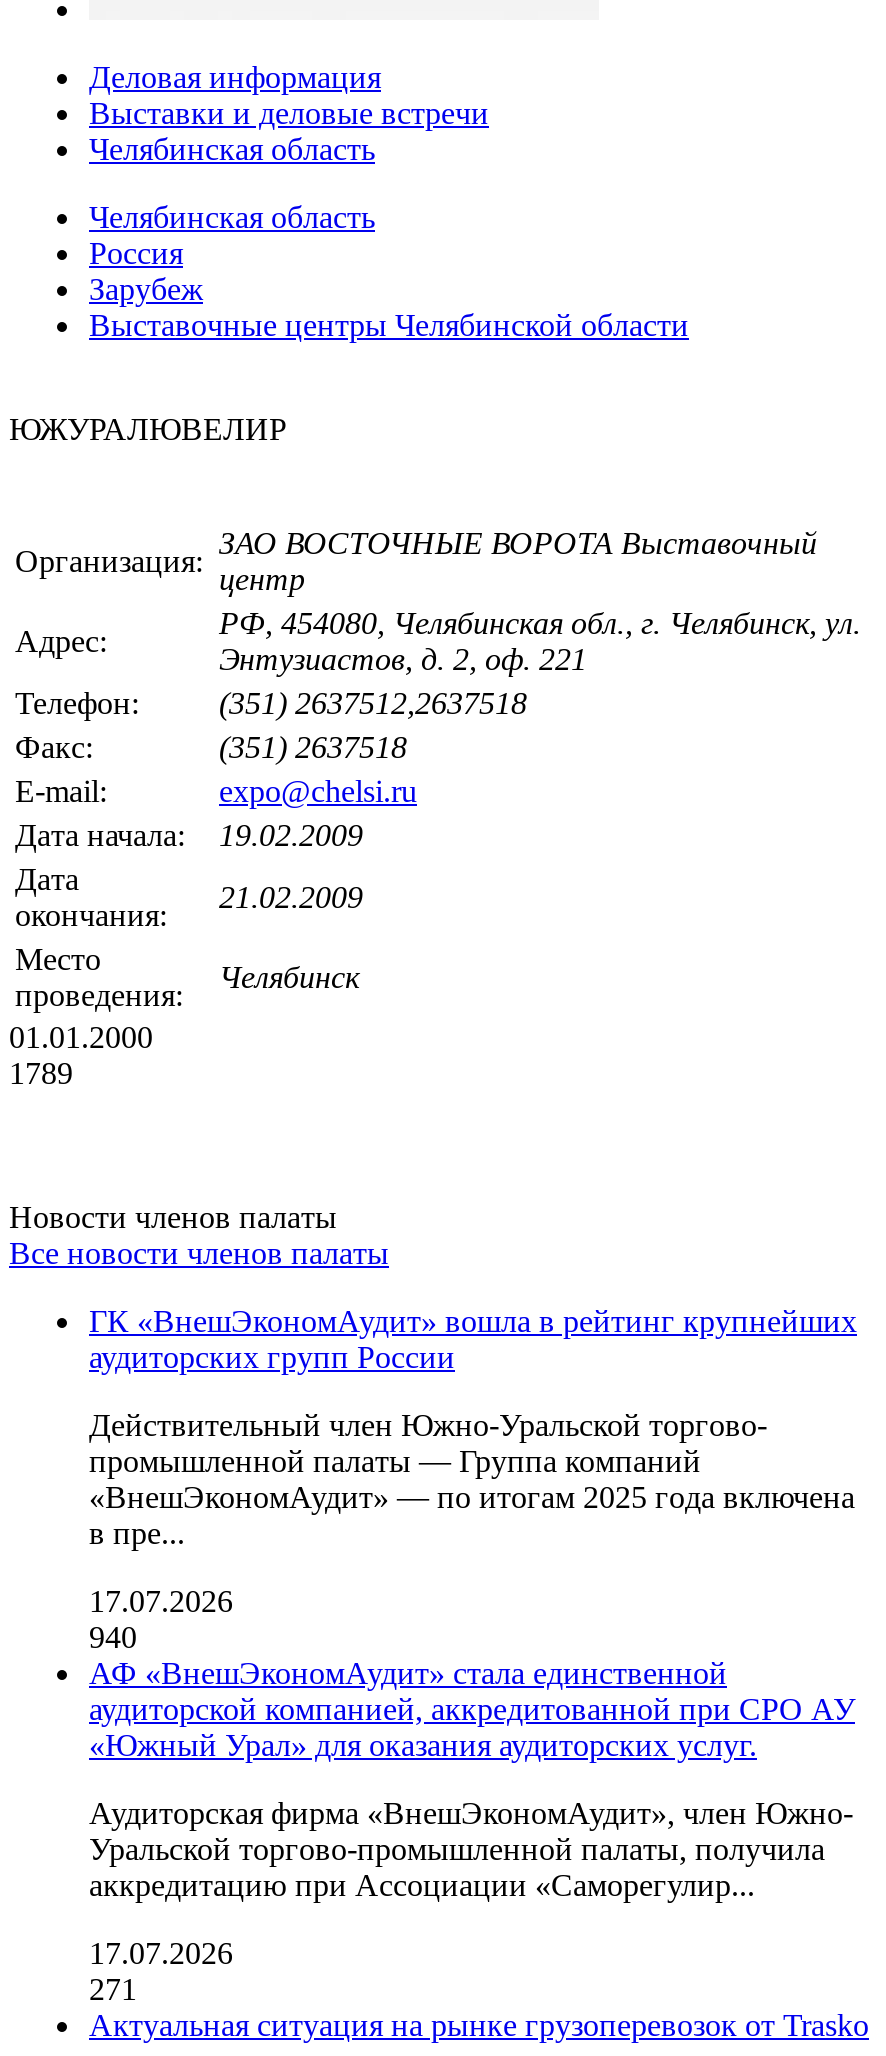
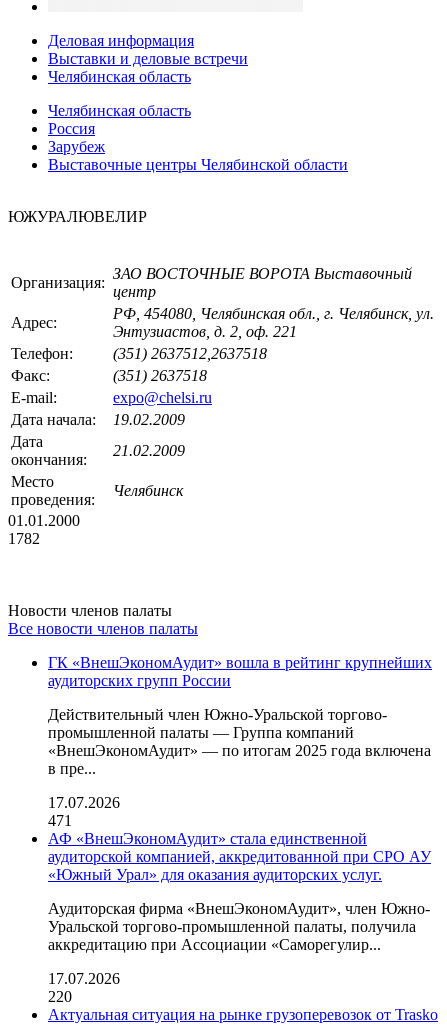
[9,1056,73,1090] 1789 -> [8,530,40,547] 1782
[89,1620,137,1654] 940 -> [48,812,72,829] 471
[89,1972,137,2006] 271 -> [48,988,72,1005] 220

